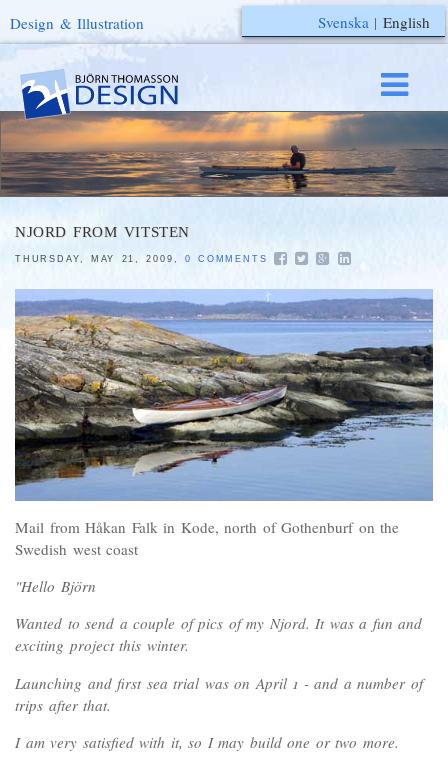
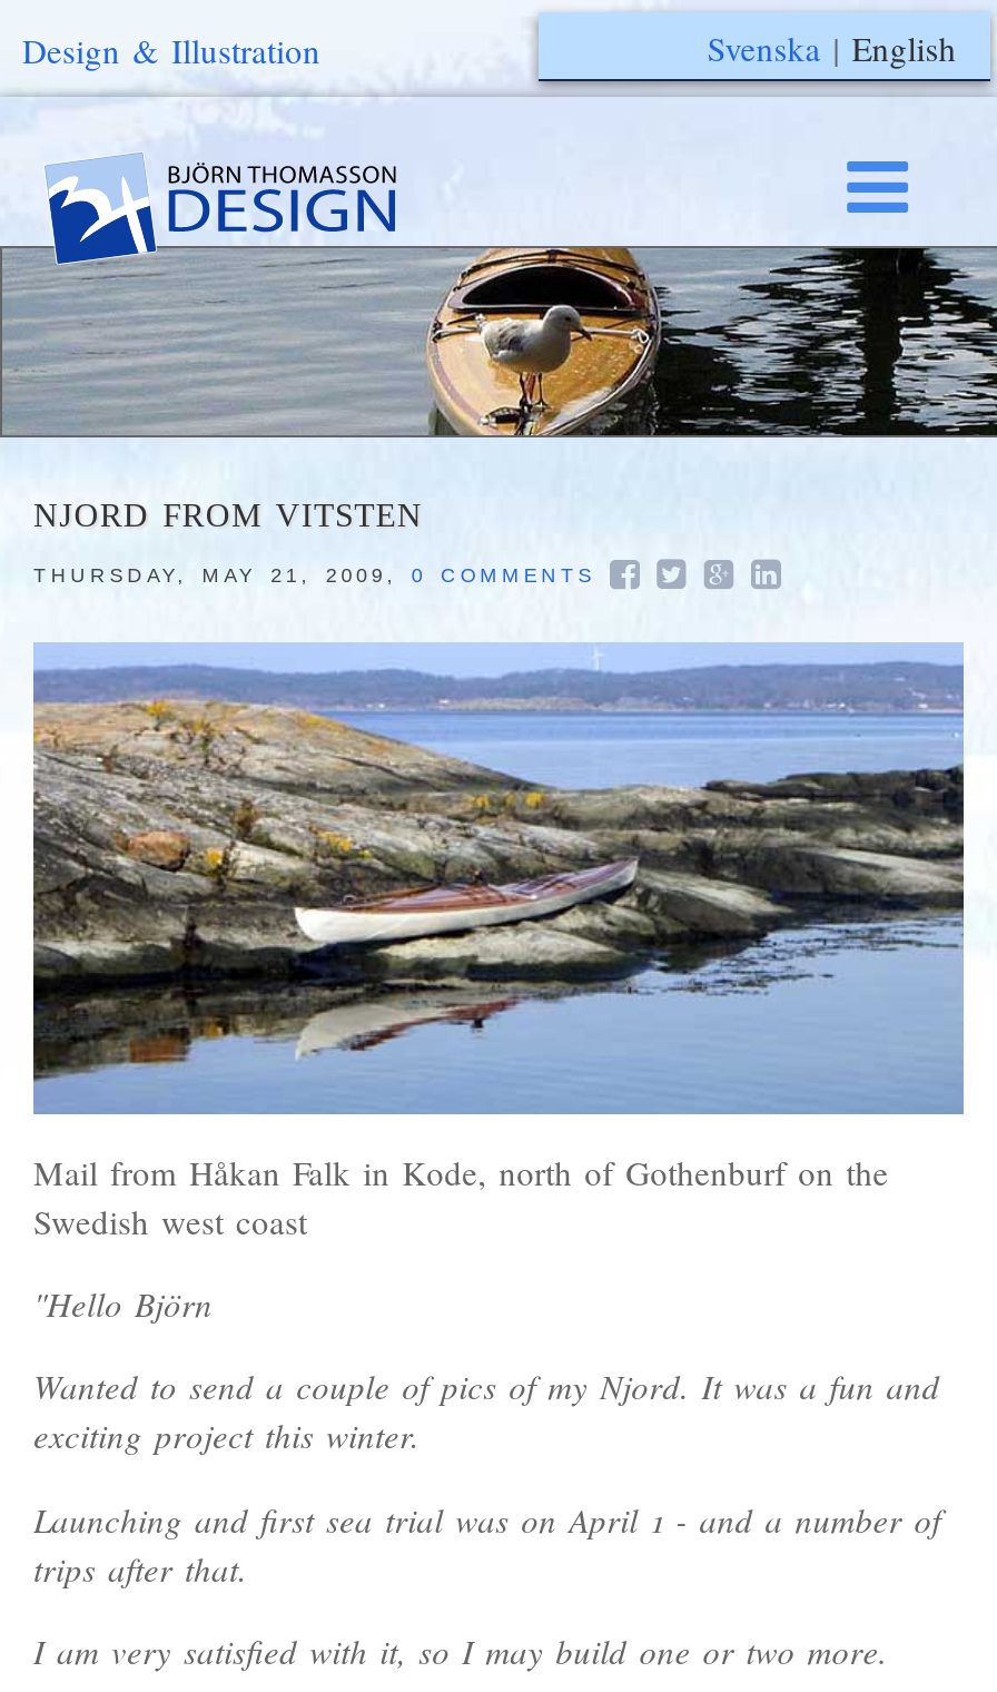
[3,111,445,197] [image] -> [7,246,990,437] [image]

